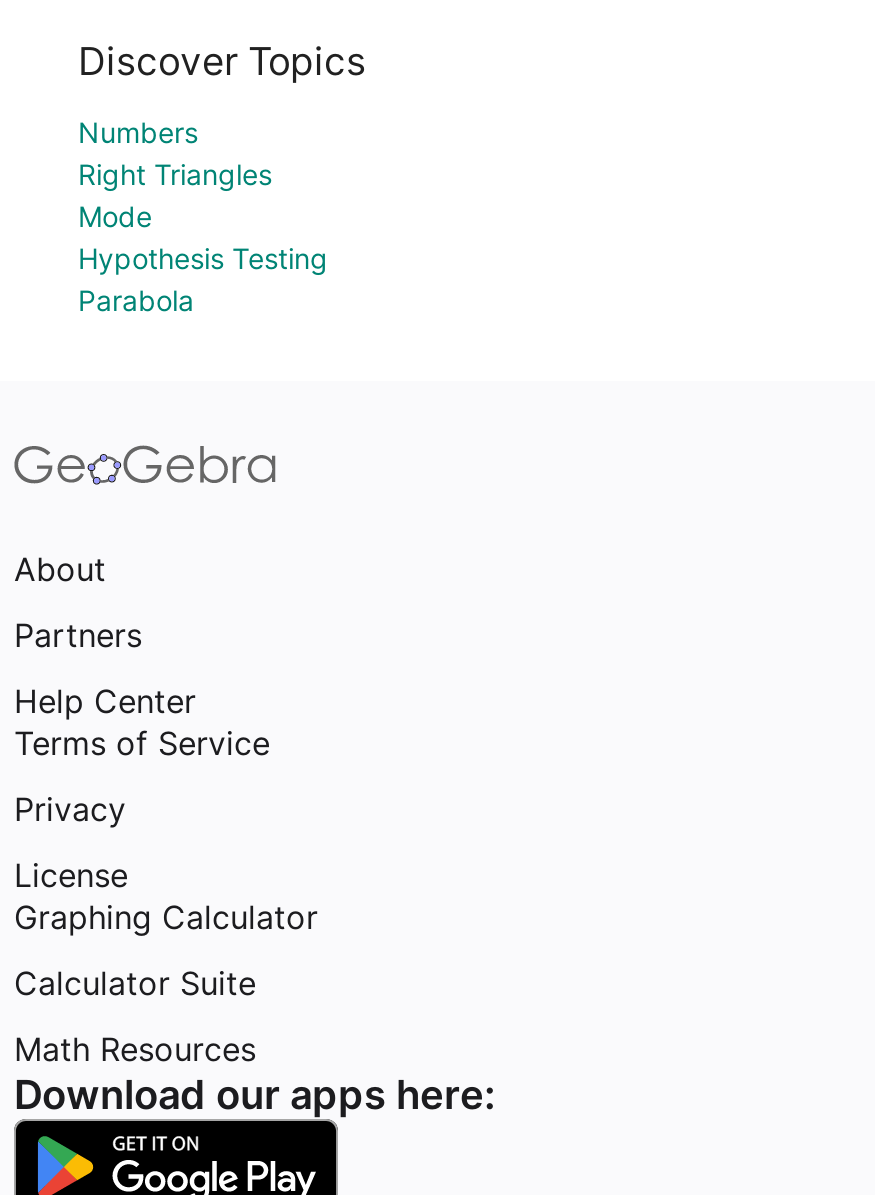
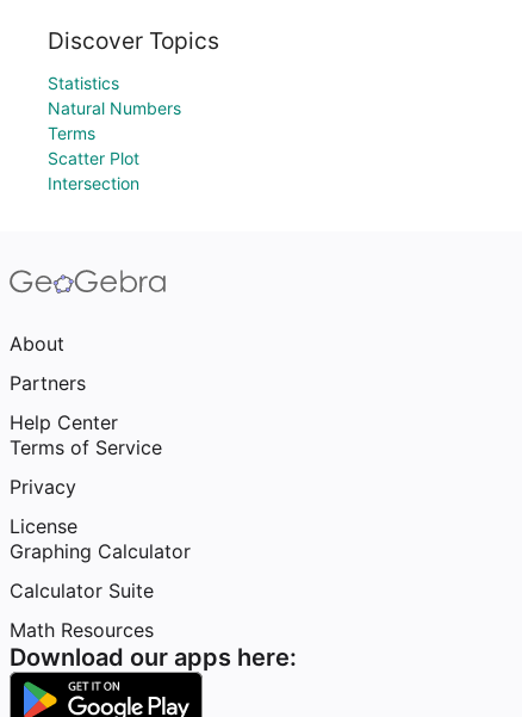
[78,115,328,317] Numbers | Right Triangles | Mode | Hypothesis Testing | Parabola -> [48,73,181,193] Statistics | Natural Numbers | Terms | Scatter Plot | Intersection

